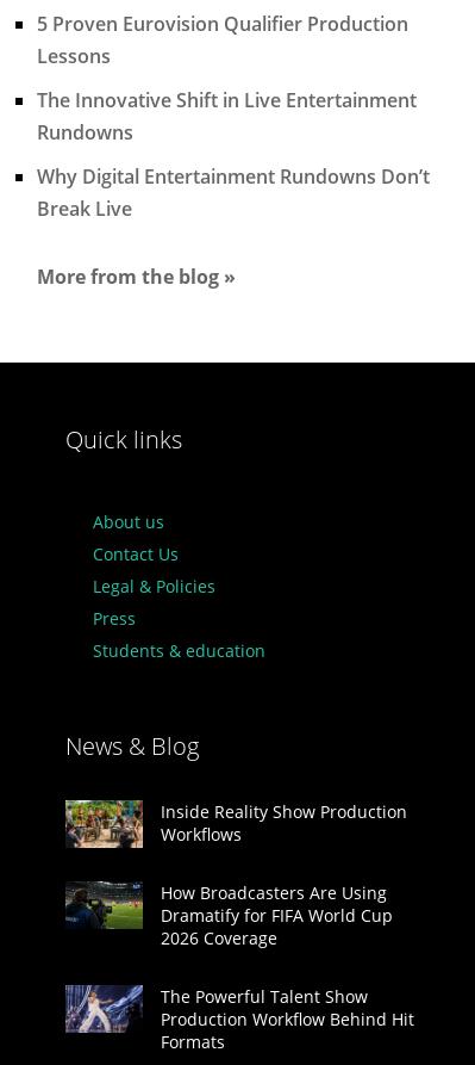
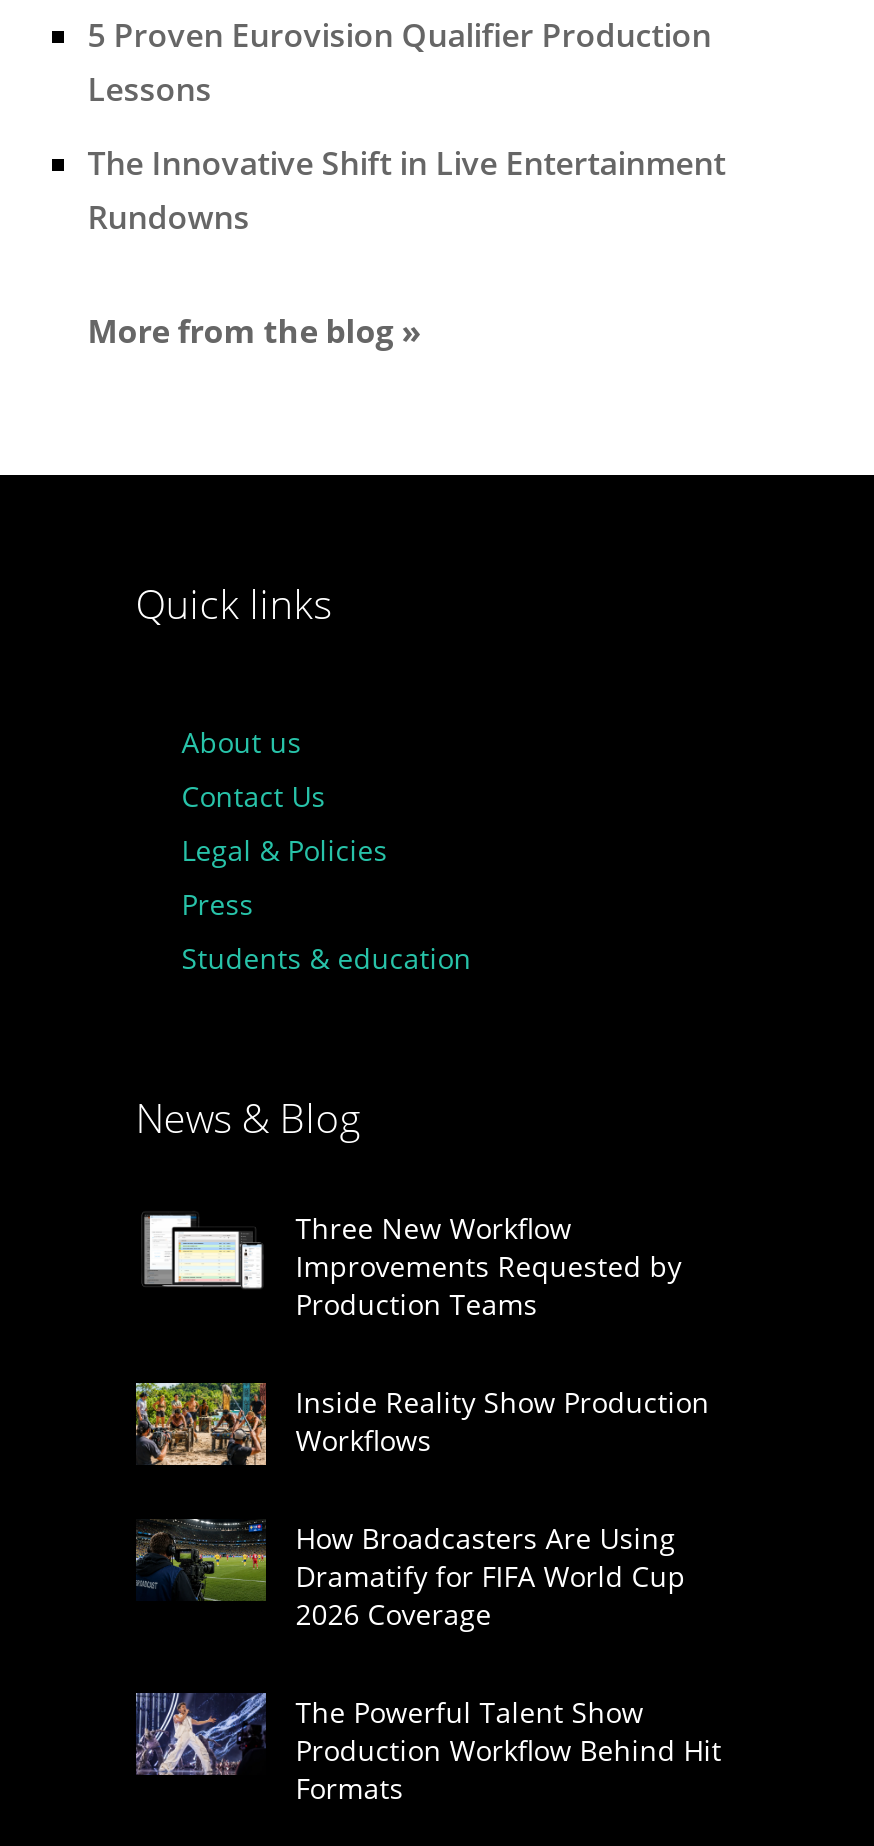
[37,163,430,221] Why Digital Entertainment Rundowns Don’t | Break Live -> none
moved [37,263,265,762] -> [88,309,472,1145]: More from the blog » | Quick links | About us | Contact Us | Legal & Policies | Press | Students & education | News & Blog
none -> [142,1209,682,1323] [image] | Three New Workflow | Improvements Requested by | Production Teams

